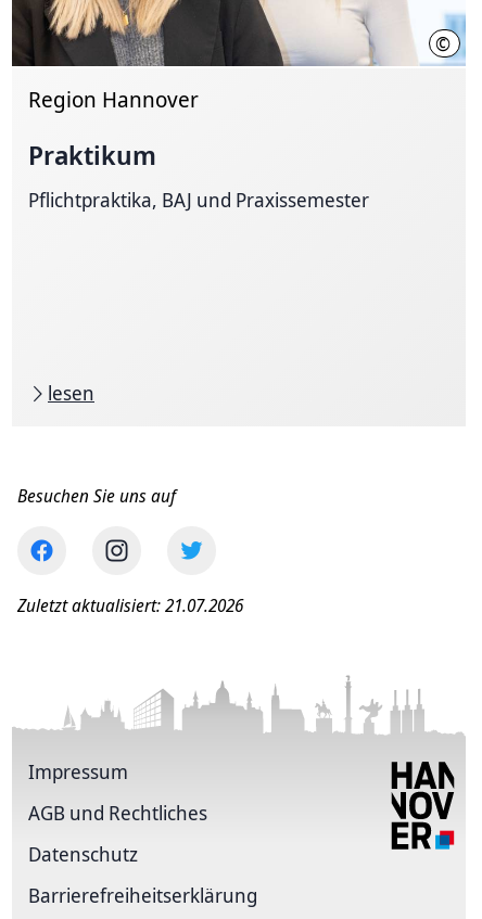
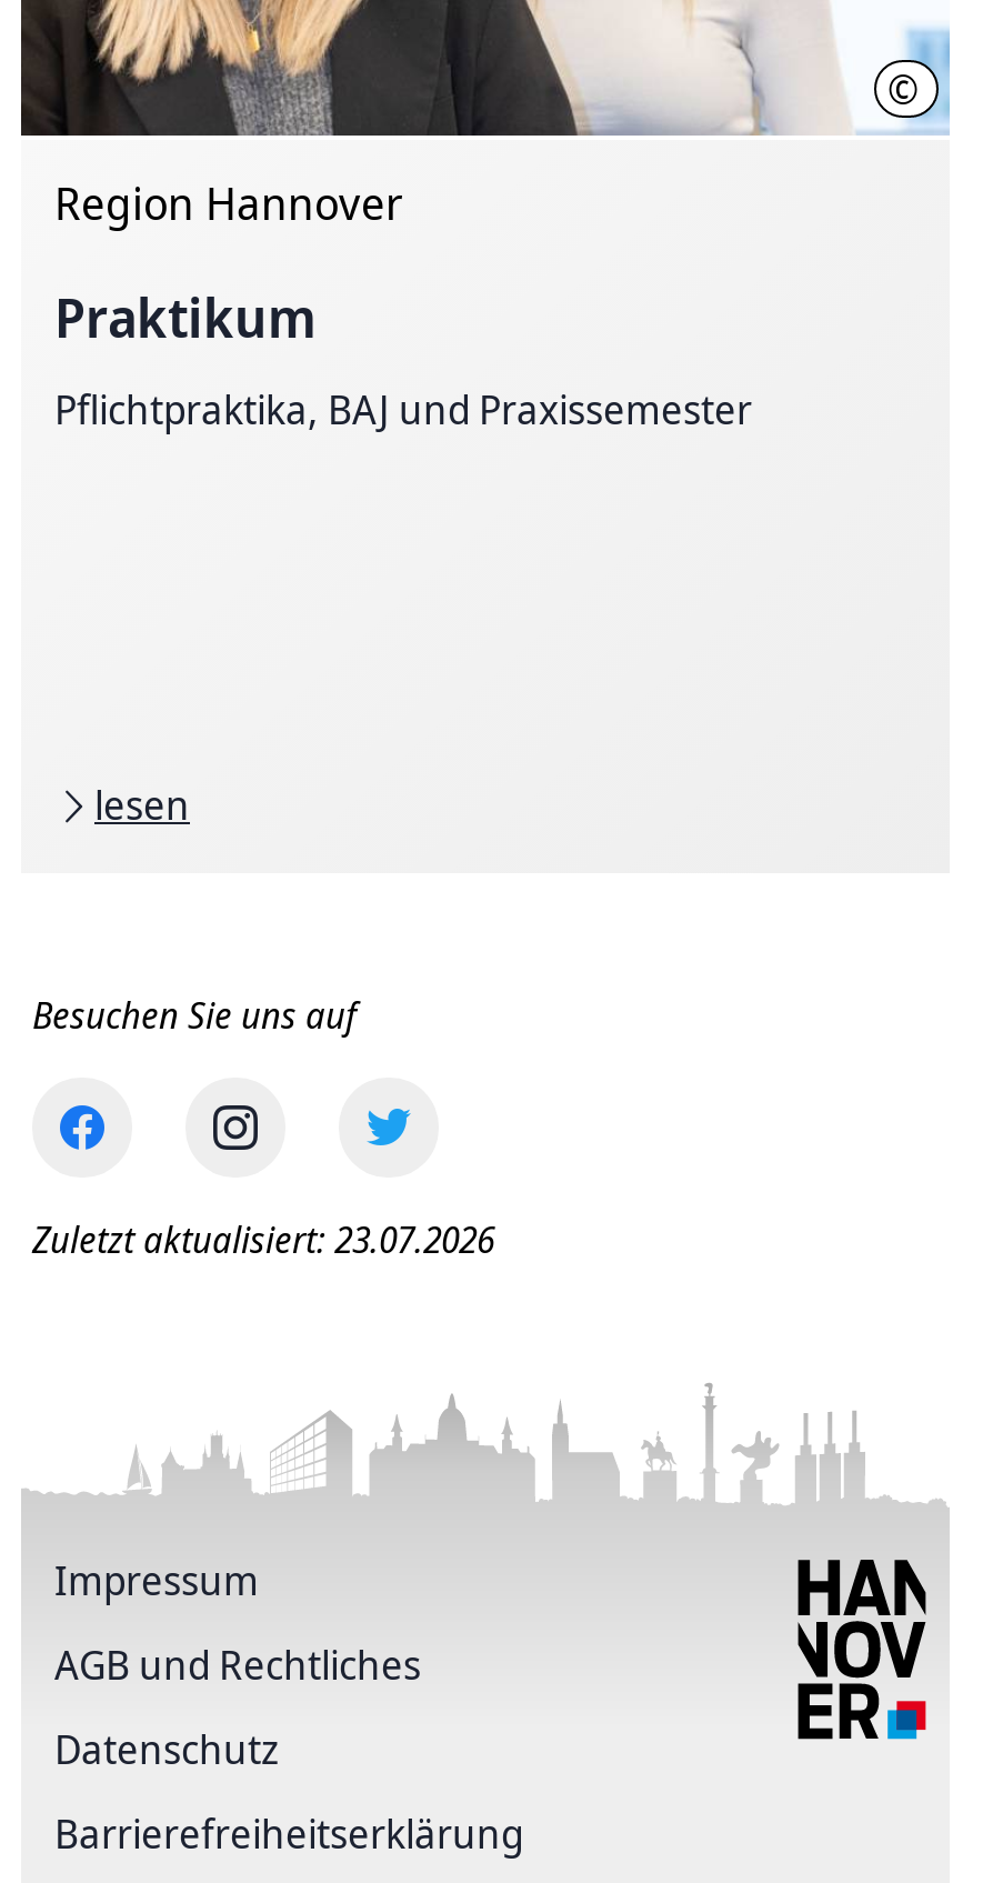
[17,593,243,617] Zuletzt aktualisiert: 21.07.2026 -> [32,1215,494,1264] Zuletzt aktualisiert: 23.07.2026

